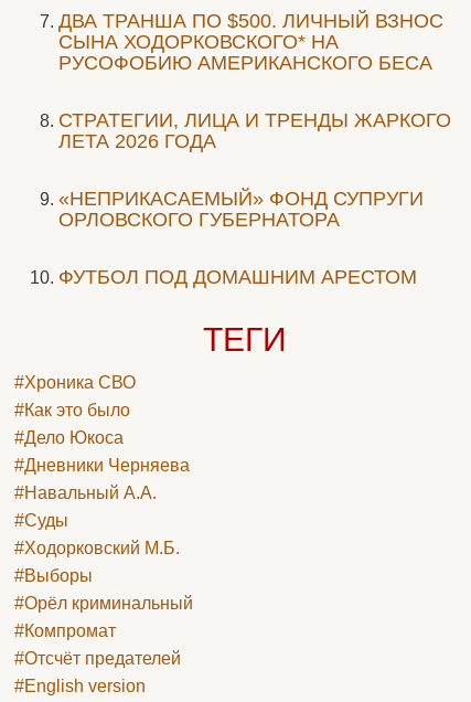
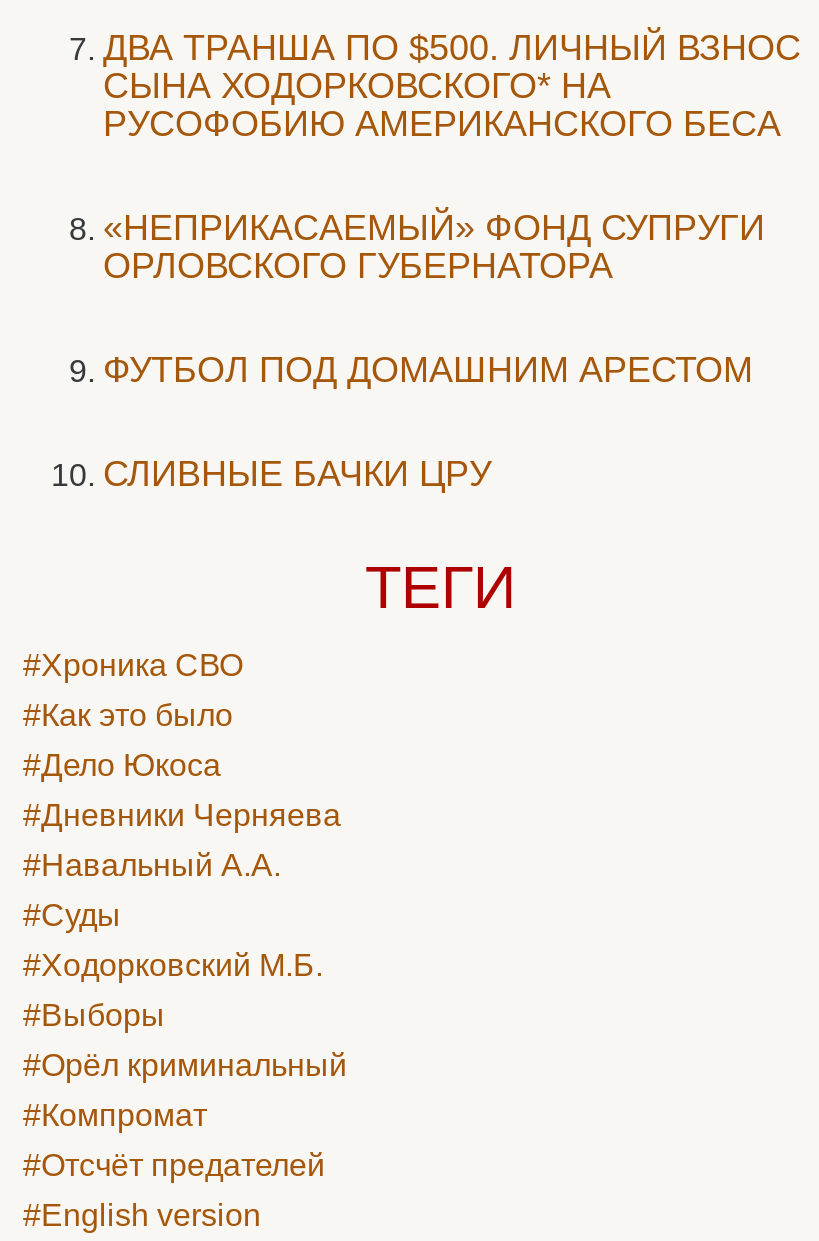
[58,109,451,152] СТРАТЕГИИ, ЛИЦА И ТРЕНДЫ ЖАРКОГО | ЛЕТА 2026 ГОДА -> none
moved [58,187,424,288] -> [103,207,765,389]: «НЕПРИКАСАЕМЫЙ» ФОНД СУПРУГИ | ОРЛОВСКОГО ГУБЕРНАТОРА | ФУТБОЛ ПОД ДОМАШНИМ АРЕСТОМ
none -> [103,453,491,493] СЛИВНЫЕ БАЧКИ ЦРУ

